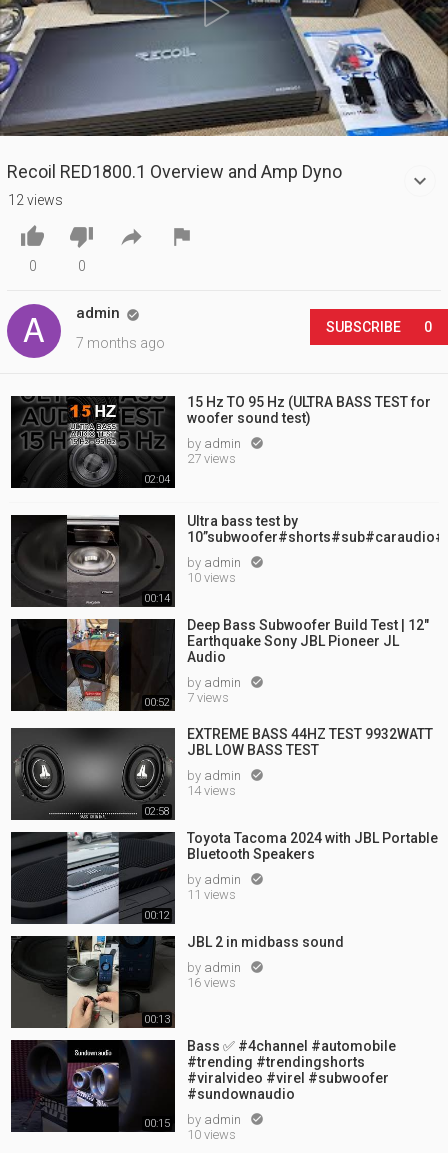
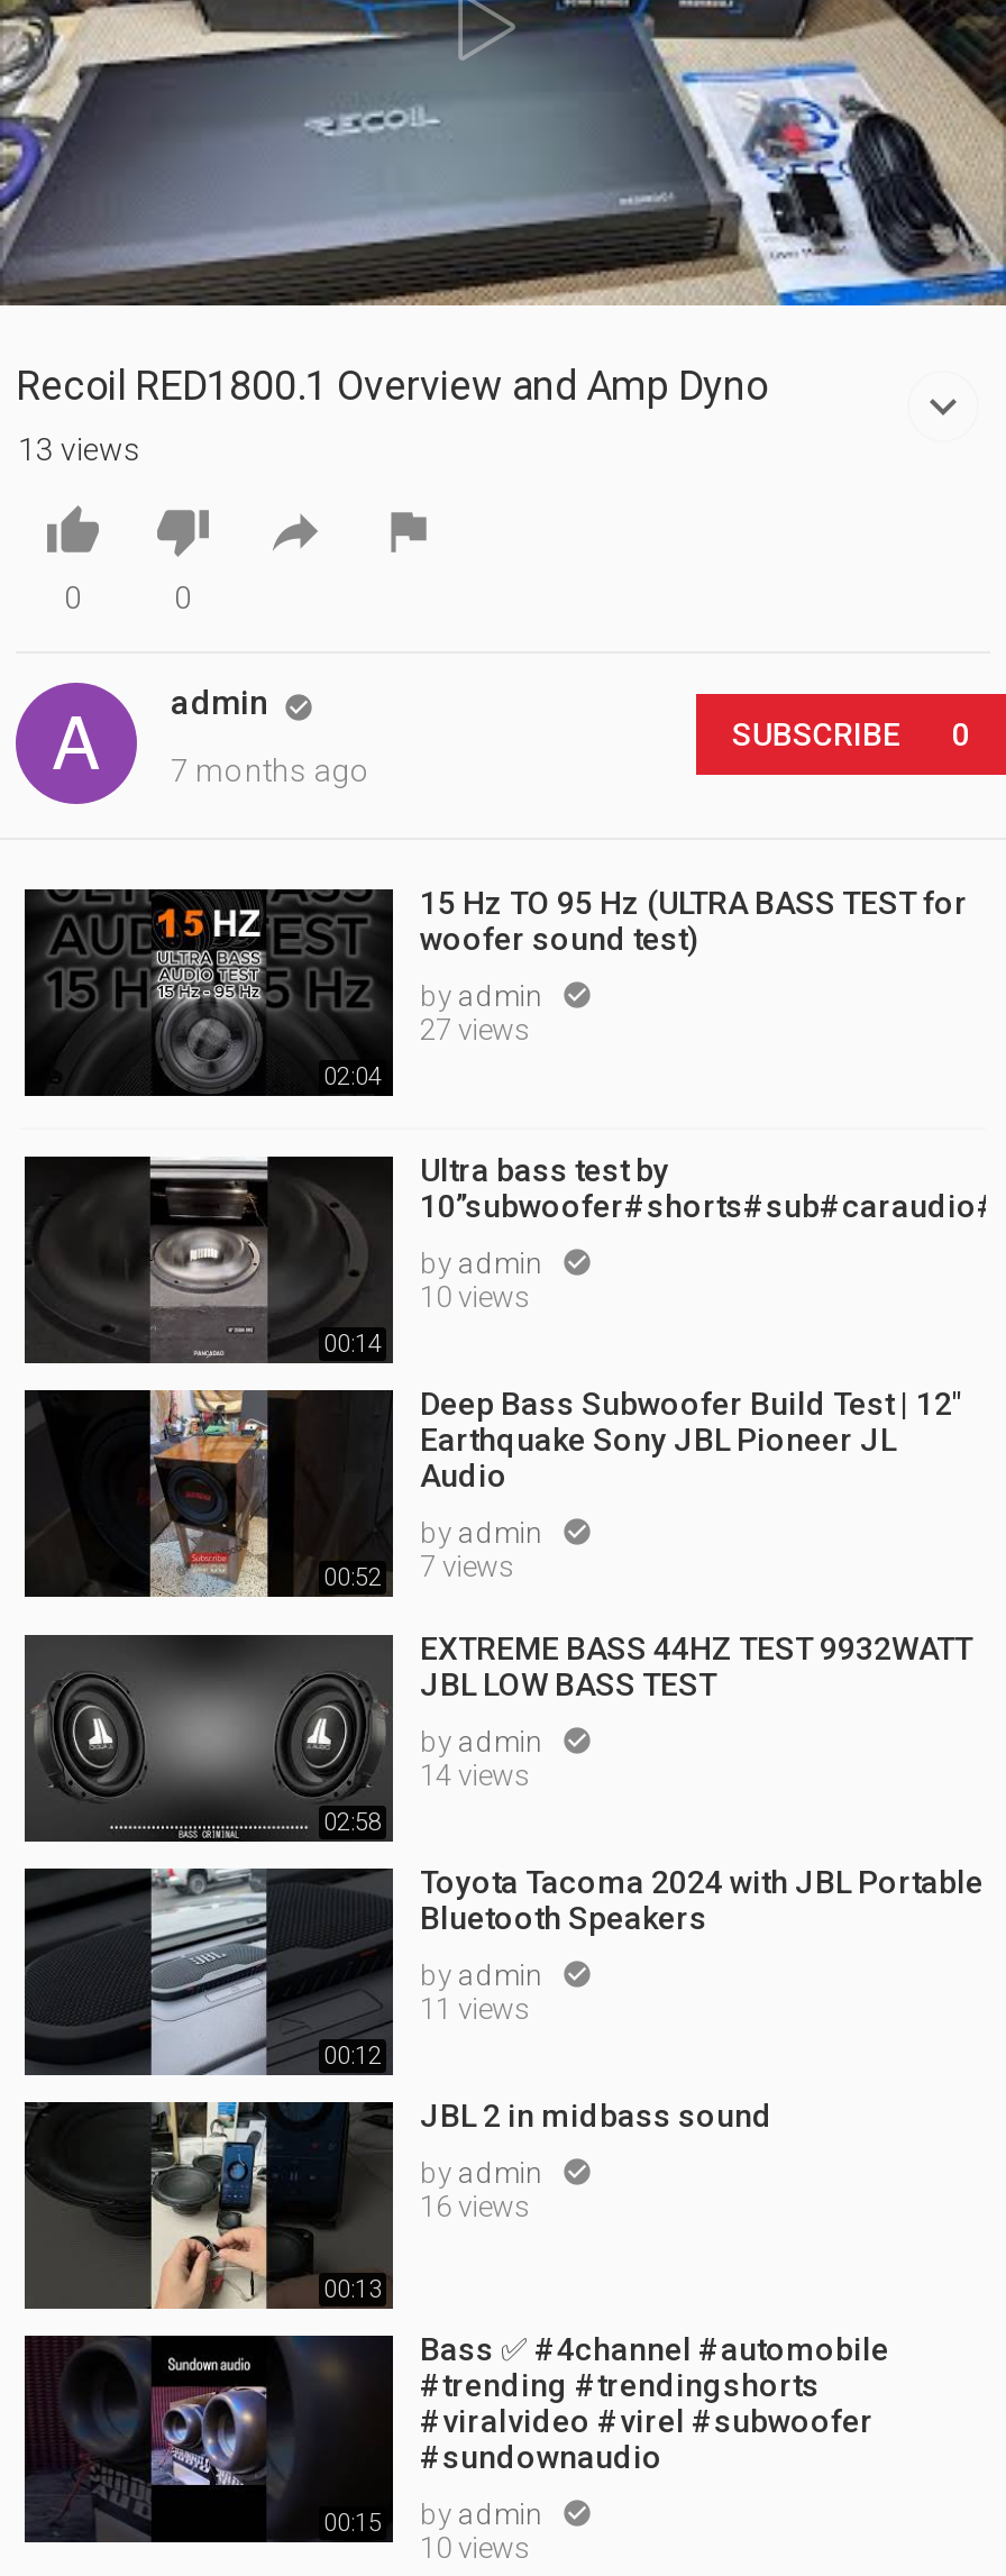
[8,192,63,208] 12 views -> [18,431,141,467] 13 views

